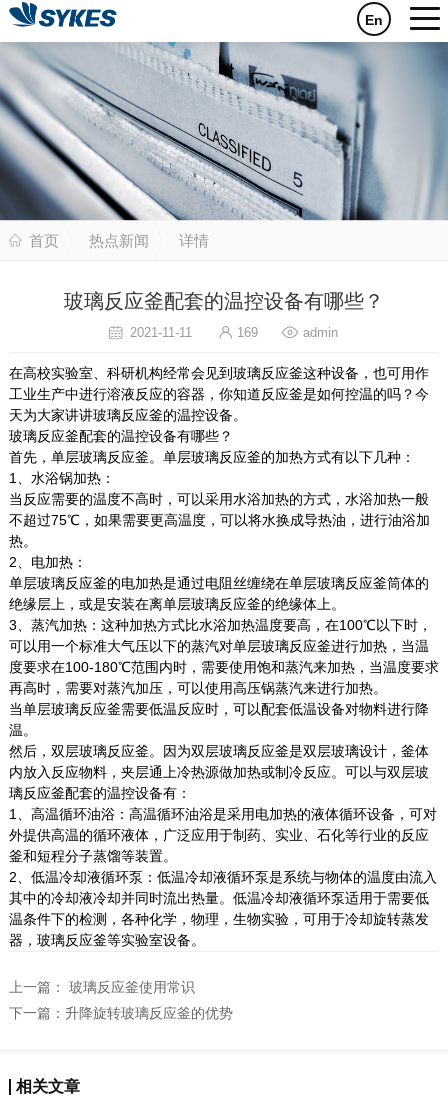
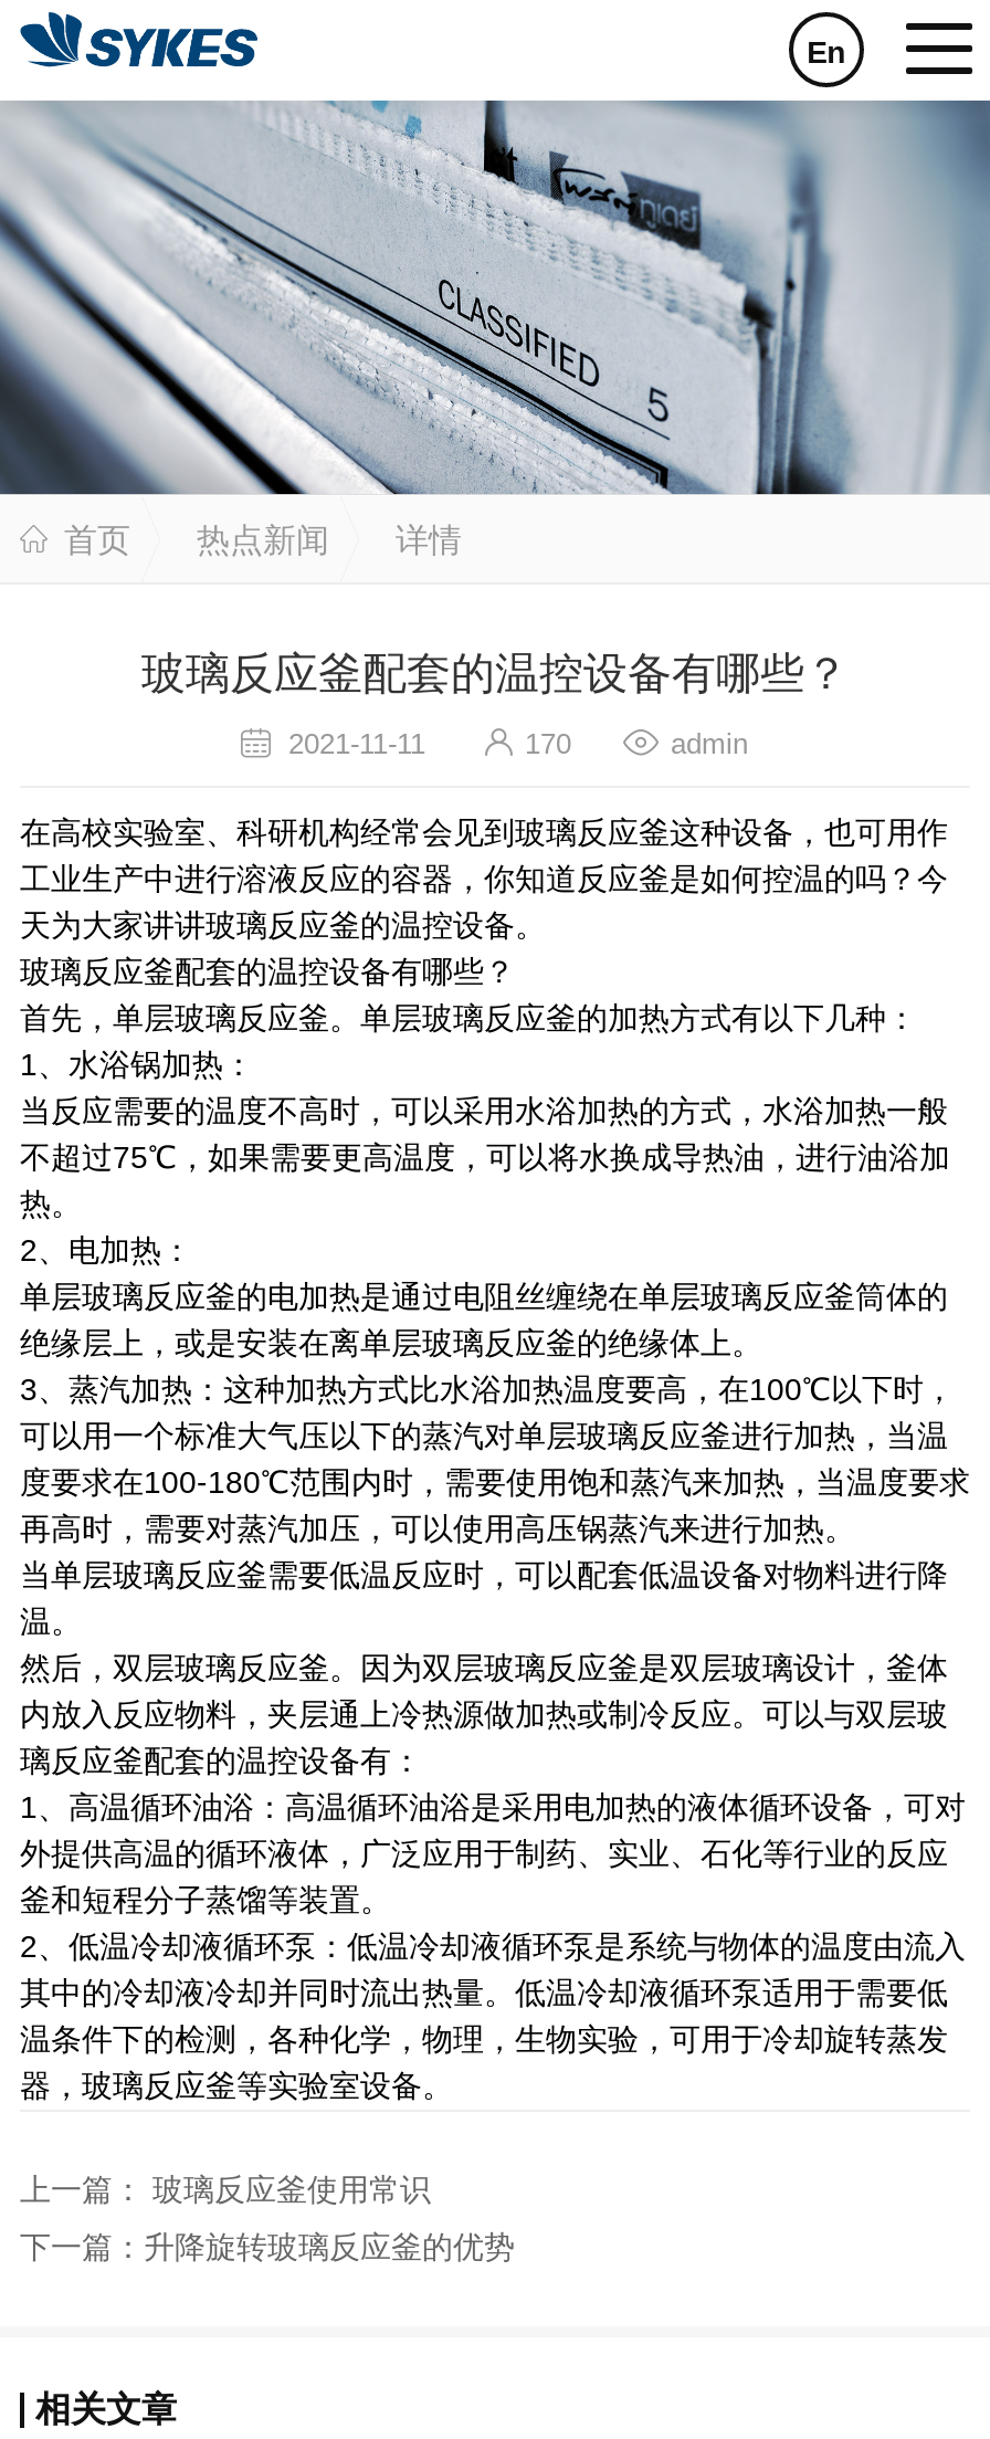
[130,326,258,341] 2021-11-11 169 -> [288,727,571,761] 2021-11-11 170

